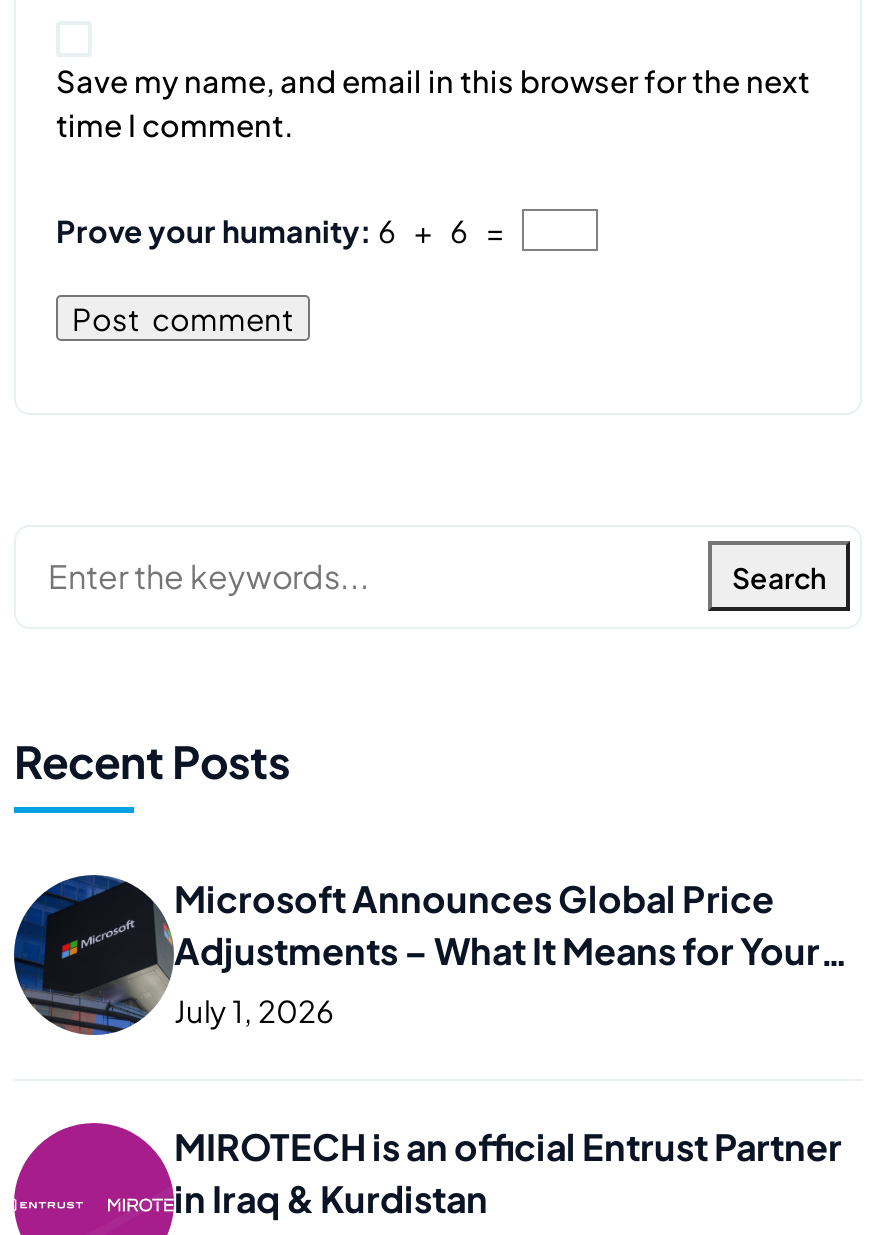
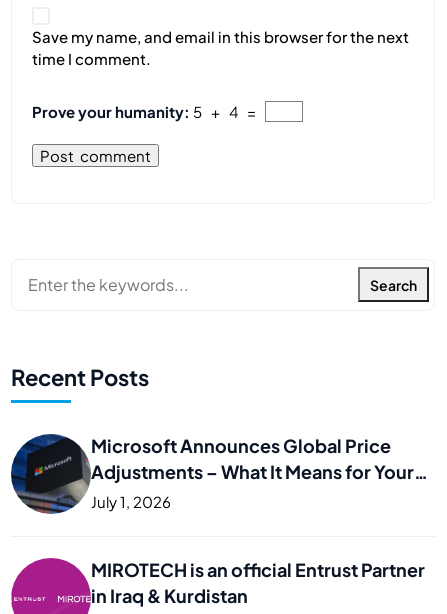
[56,212,522,250] Prove your humanity: 6 + 6 = -> [32,102,265,121] Prove your humanity: 5 + 4 =

